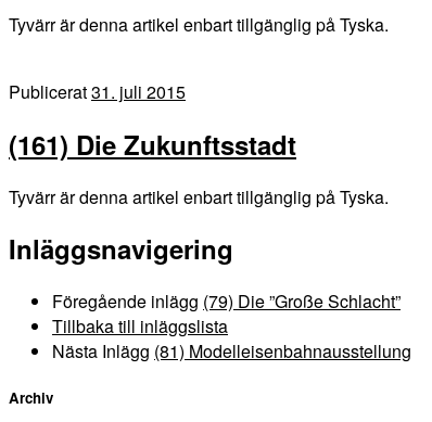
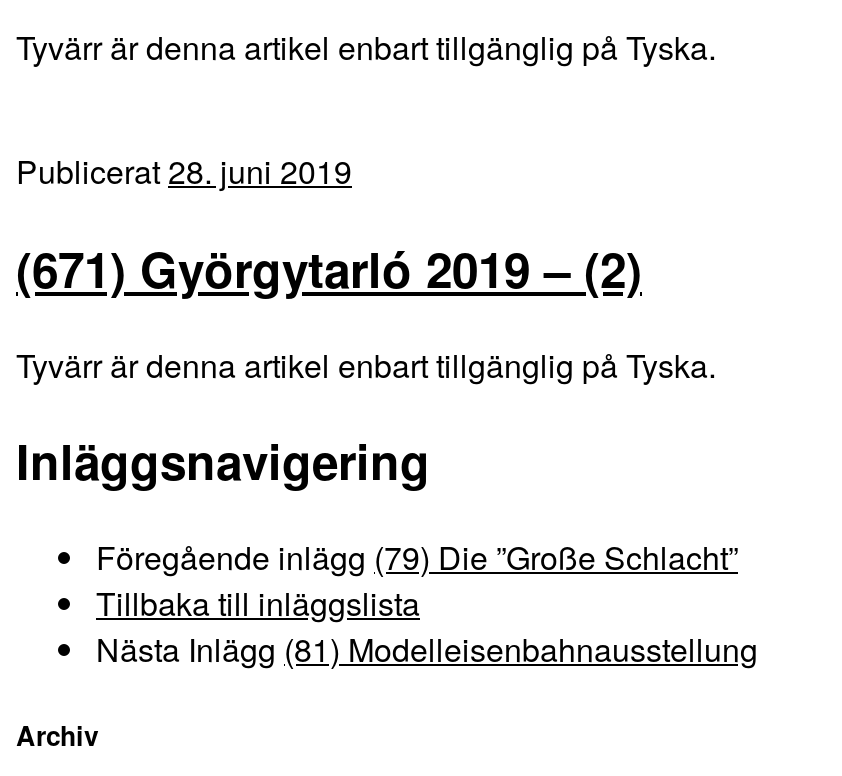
[9,79,186,104] Publicerat 31. juli 2015 -> [16,147,352,193] Publicerat 28. juni 2019
[9,125,296,162] (161) Die Zukunftsstadt -> [16,233,642,301] (671) Györgytarló 2019 – (2)

